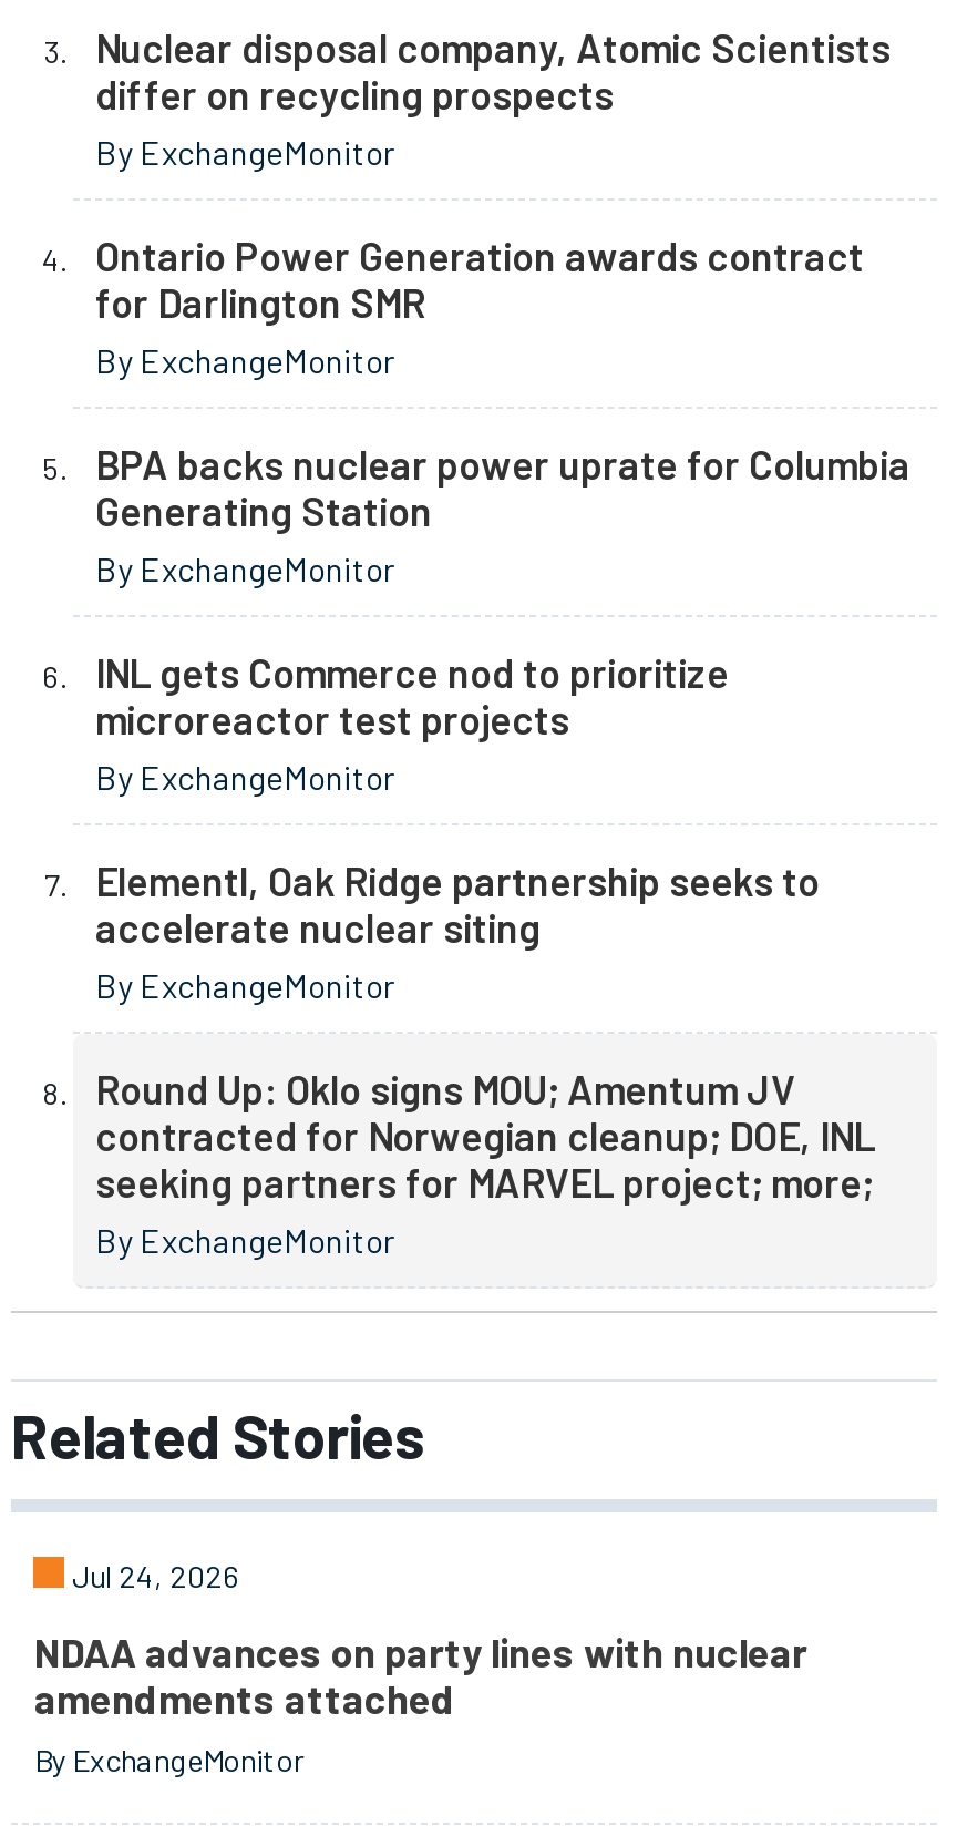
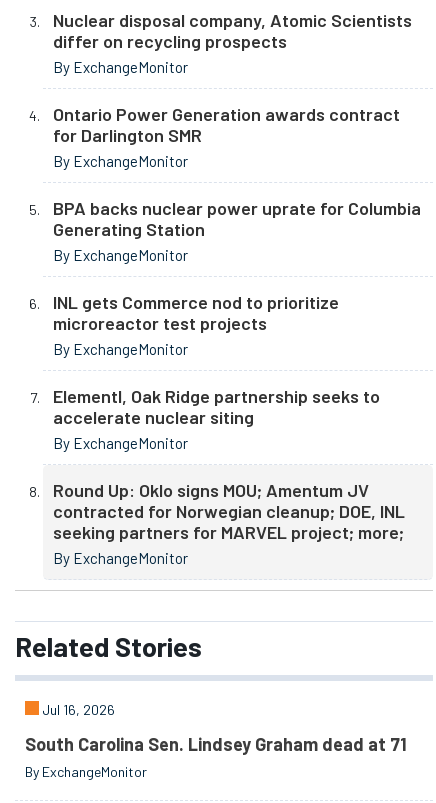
[65,1557,240,1594] Jul 24, 2026 -> [39,701,115,718] Jul 16, 2026
[34,1628,807,1724] NDAA advances on party lines with nuclear | amendments attached -> [25,733,407,755] South Carolina Sen. Lindsey Graham dead at 71

